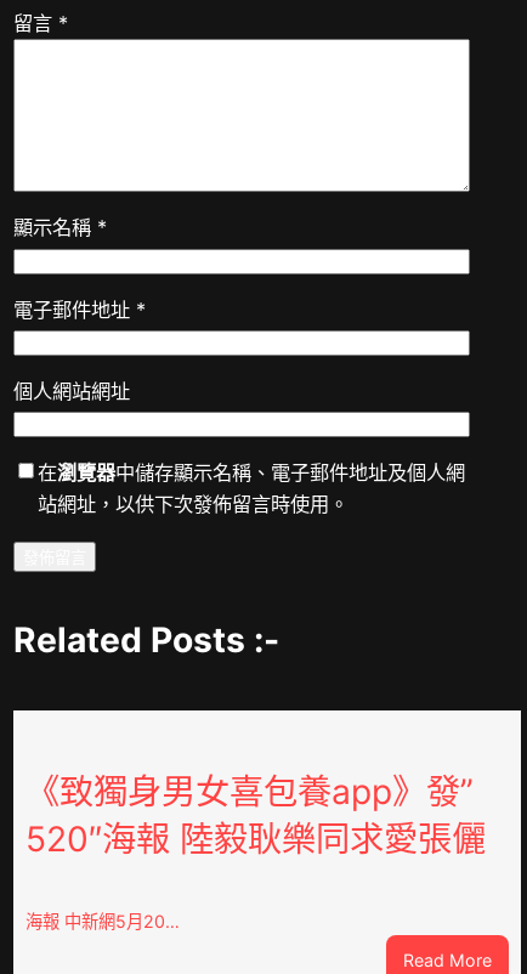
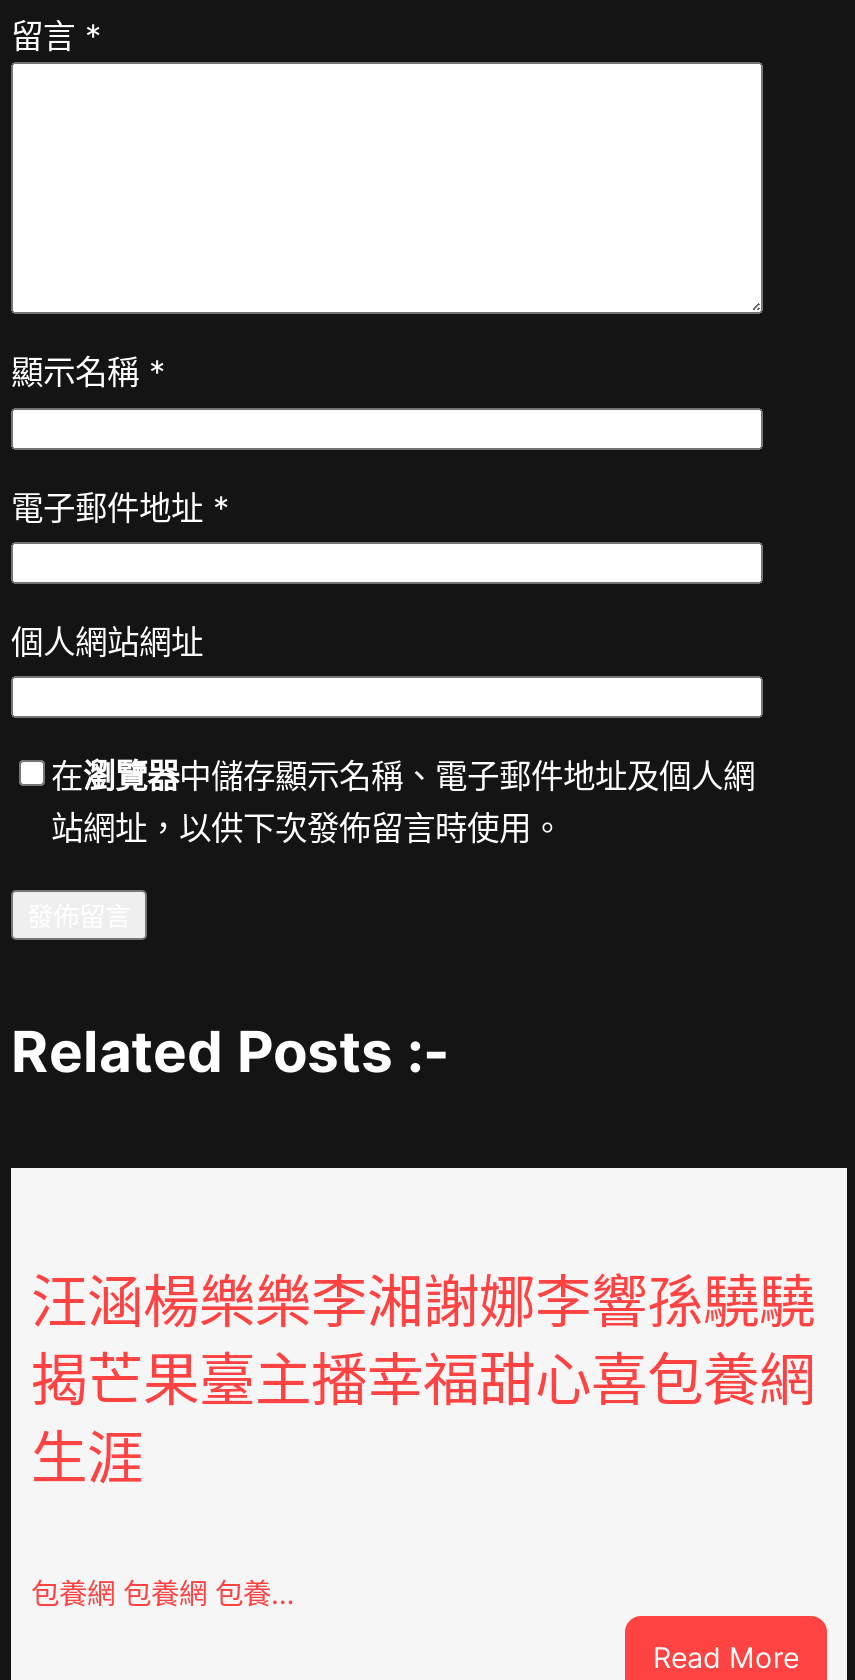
[25,771,486,859] 《致獨身男女喜包養app》發” | 520″海報 陸毅耿樂同求愛張儷 -> [31,1267,815,1491] 汪涵楊樂樂李湘謝娜李響孫驍驍 | 揭芒果臺主播幸福甜心喜包養網 | 生涯
[25,911,180,932] 海報 中新網5月20… -> [31,1576,295,1610] 包養網 包養網 包養…

